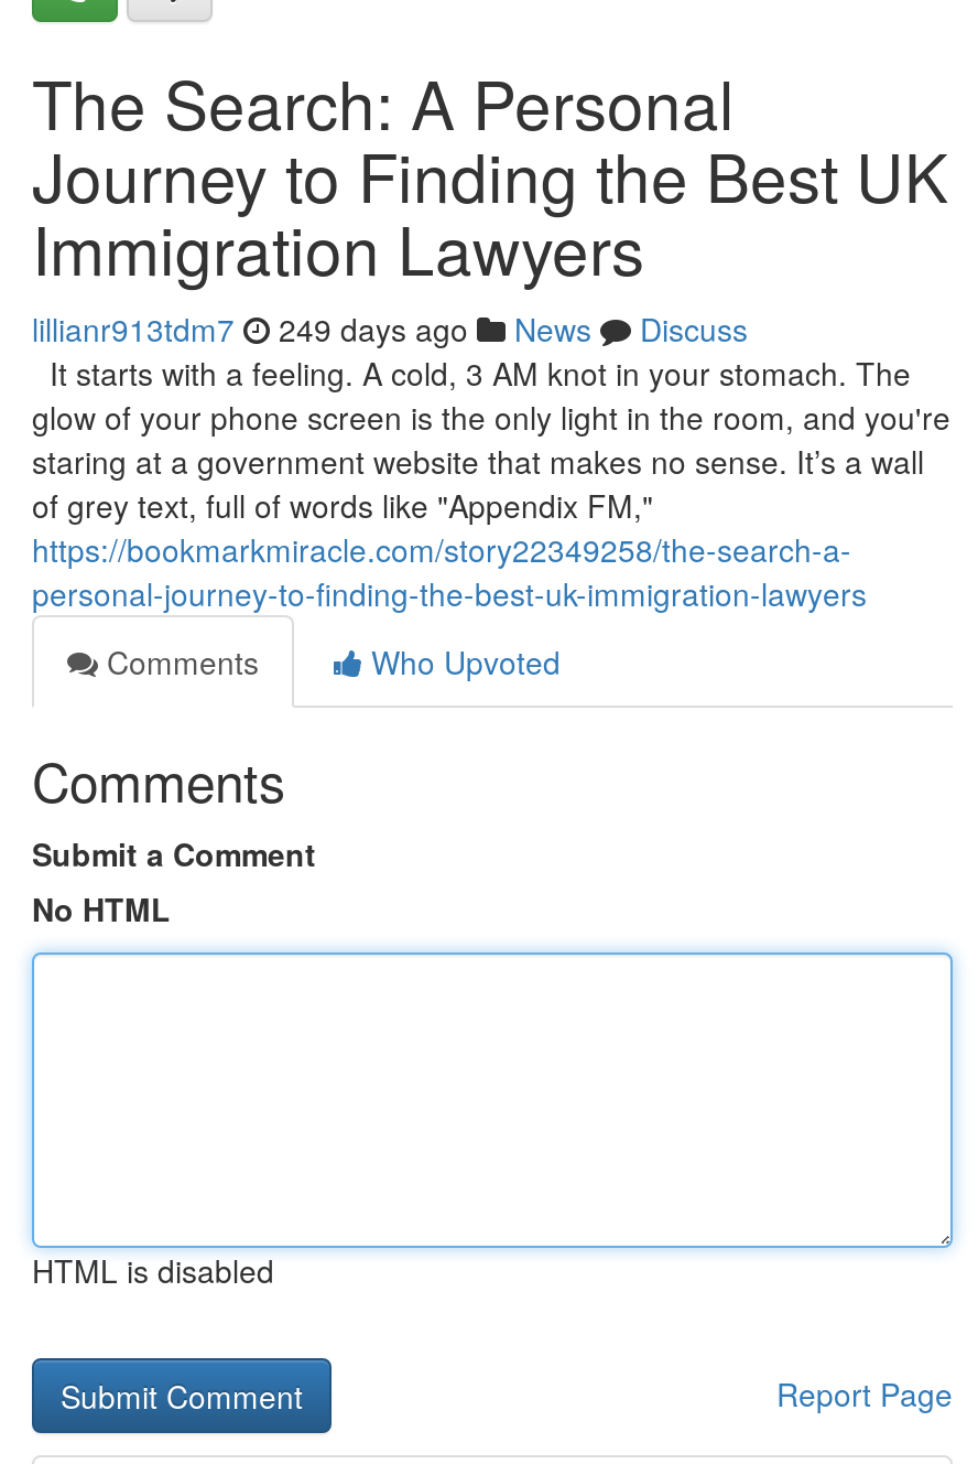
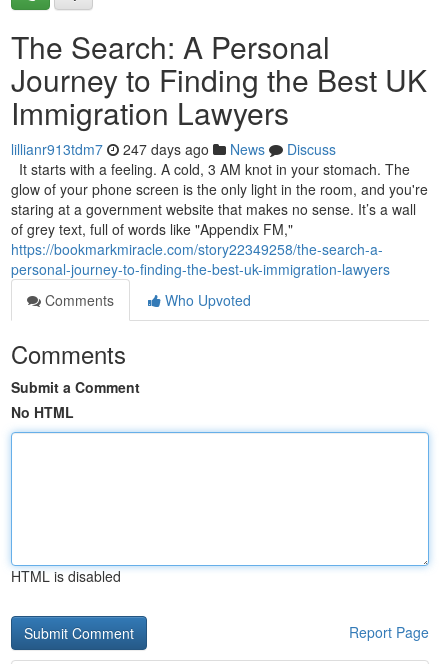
[32,306,748,351] lillianr913tdm7 249 days ago News Discuss -> [11,139,336,159] lillianr913tdm7 247 days ago News Discuss

